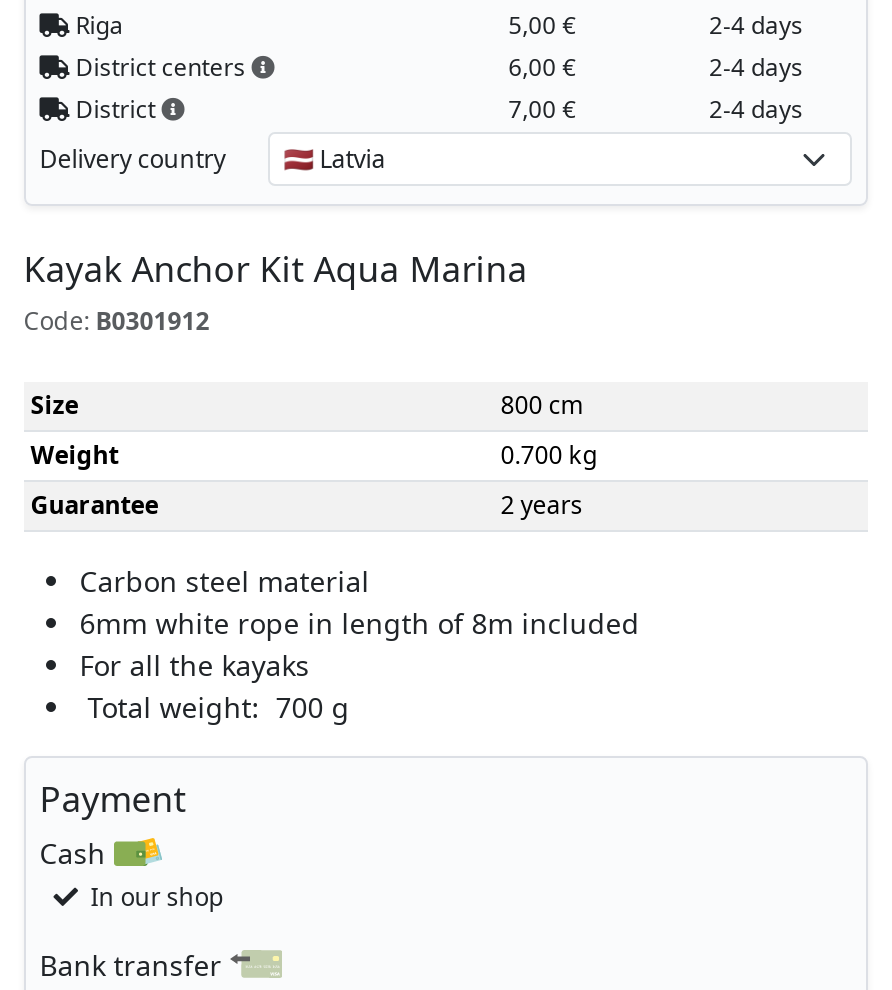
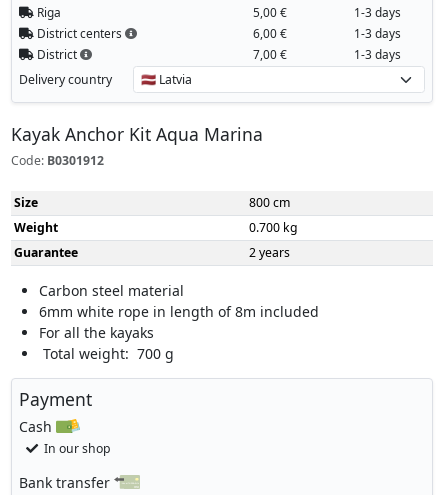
[709,8,803,40] 2-4 days -> [353,4,400,20] 1-3 days
[709,50,803,82] 2-4 days -> [353,25,400,41] 1-3 days
[709,92,803,124] 2-4 days -> [353,46,400,62] 1-3 days

